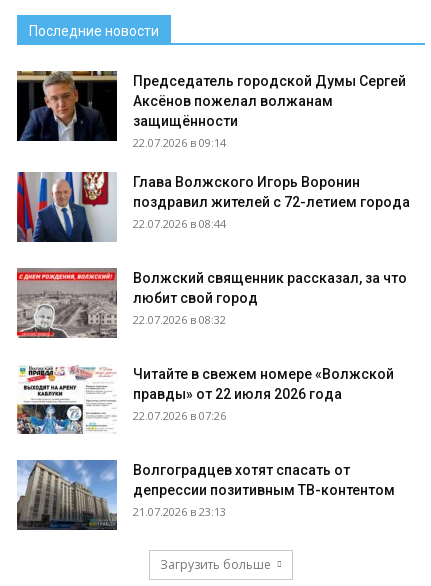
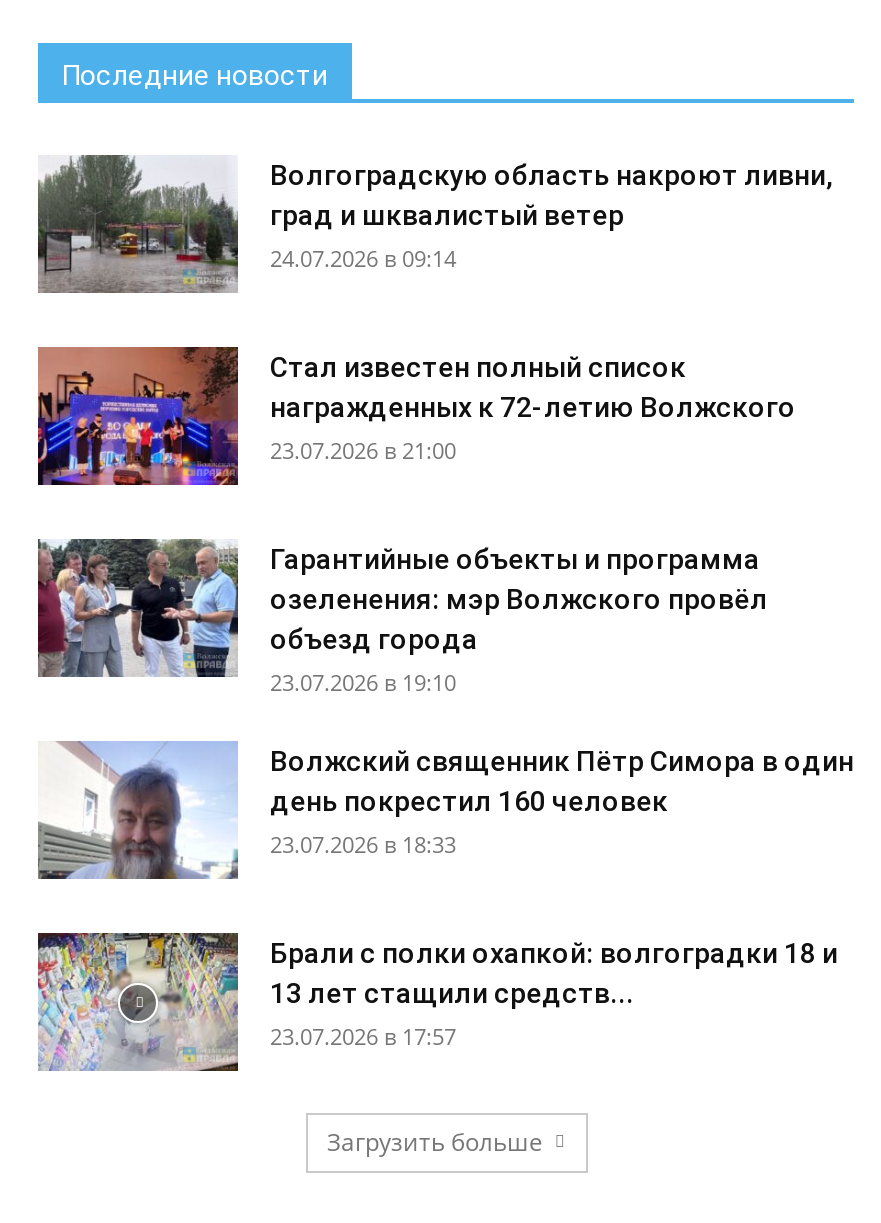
[16,70,406,150] [image] | Председатель городской Думы Сергей | Аксёнов пожелал волжанам | защищённости | 22.07.2026 в 09:14 -> [36,155,832,295] [image] | Волгоградскую область накроют ливни, | град и шквалистый ветер | 24.07.2026 в 09:14
[16,167,410,243] [image] | Глава Волжского Игорь Воронин | поздравил жителей с 72-летием города | 22.07.2026 в 08:44 -> [36,345,796,497] [image] | Стал известен полный список | награжденных к 72-летию Волжского | 23.07.2026 в 21:00
[16,263,407,339] [image] | Волжский священник рассказал, за что | любит свой город | 22.07.2026 в 08:32 -> [36,537,768,697] [image] | Гарантийные объекты и программа | озеленения: мэр Волжского провёл | объезд города | 23.07.2026 в 19:10
[17,365,394,435] [image] | Читайте в свежем номере «Волжской | правды» от 22 июля 2026 года | 22.07.2026 в 07:26 -> [38,739,854,881] [image] | Волжский священник Пётр Симора в один | день покрестил 160 человек | 23.07.2026 в 18:33
[16,459,395,531] [image] | Волгоградцев хотят спасать от | депрессии позитивным ТВ-контентом | 21.07.2026 в 23:13 -> [36,931,838,1073] [image] | Брали с полки охапкой: волгоградки 18 и | 13 лет стащили средств... | 23.07.2026 в 17:57

